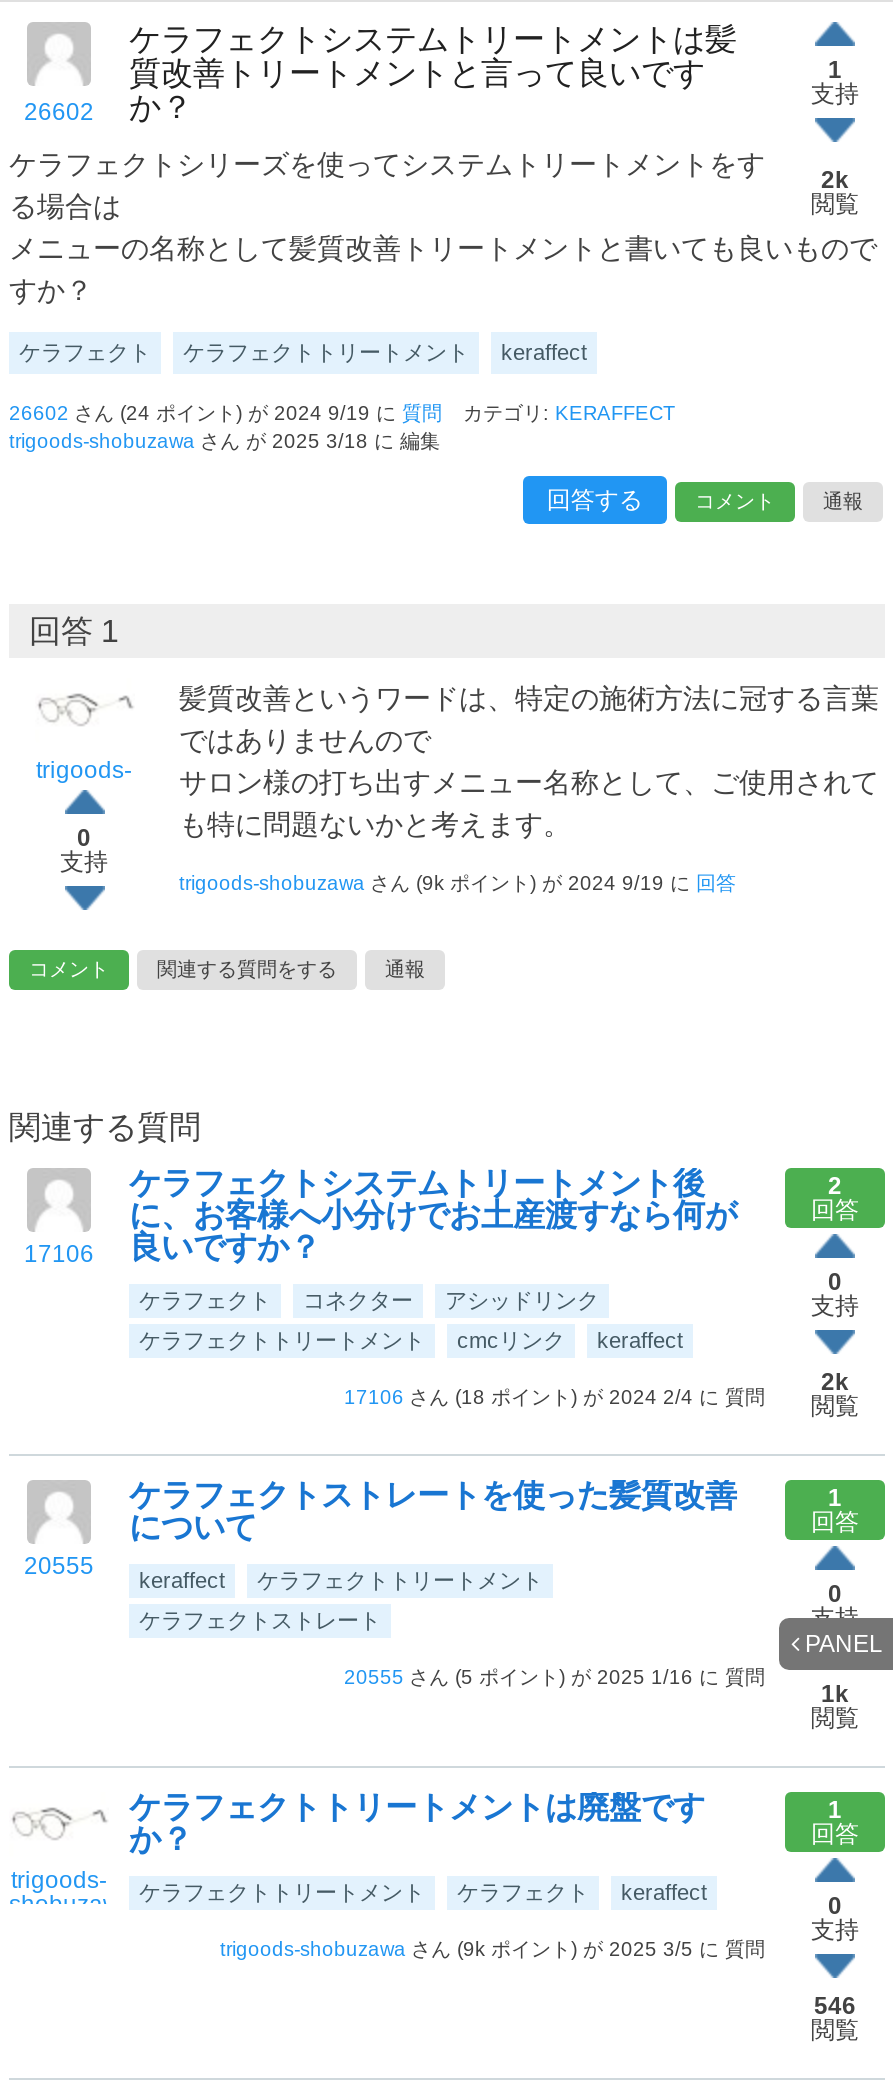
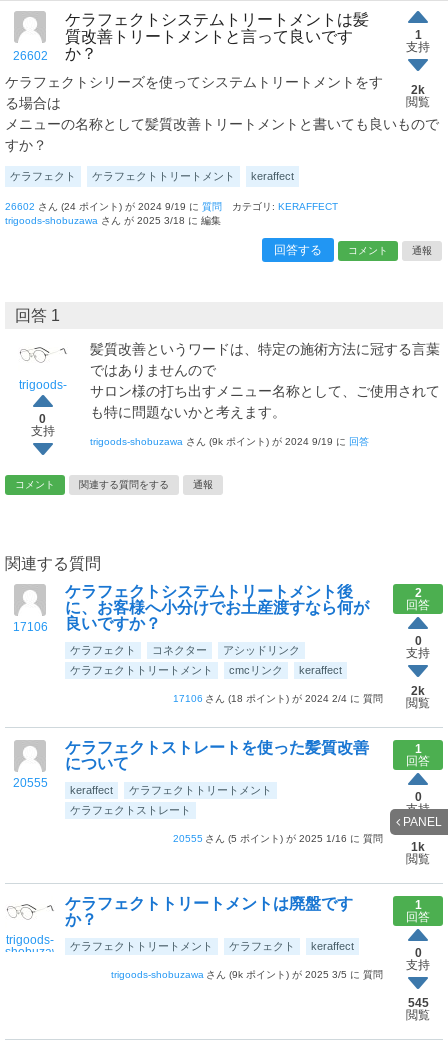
[814,1992,856,2020] 546 -> [407,996,428,1010] 545

